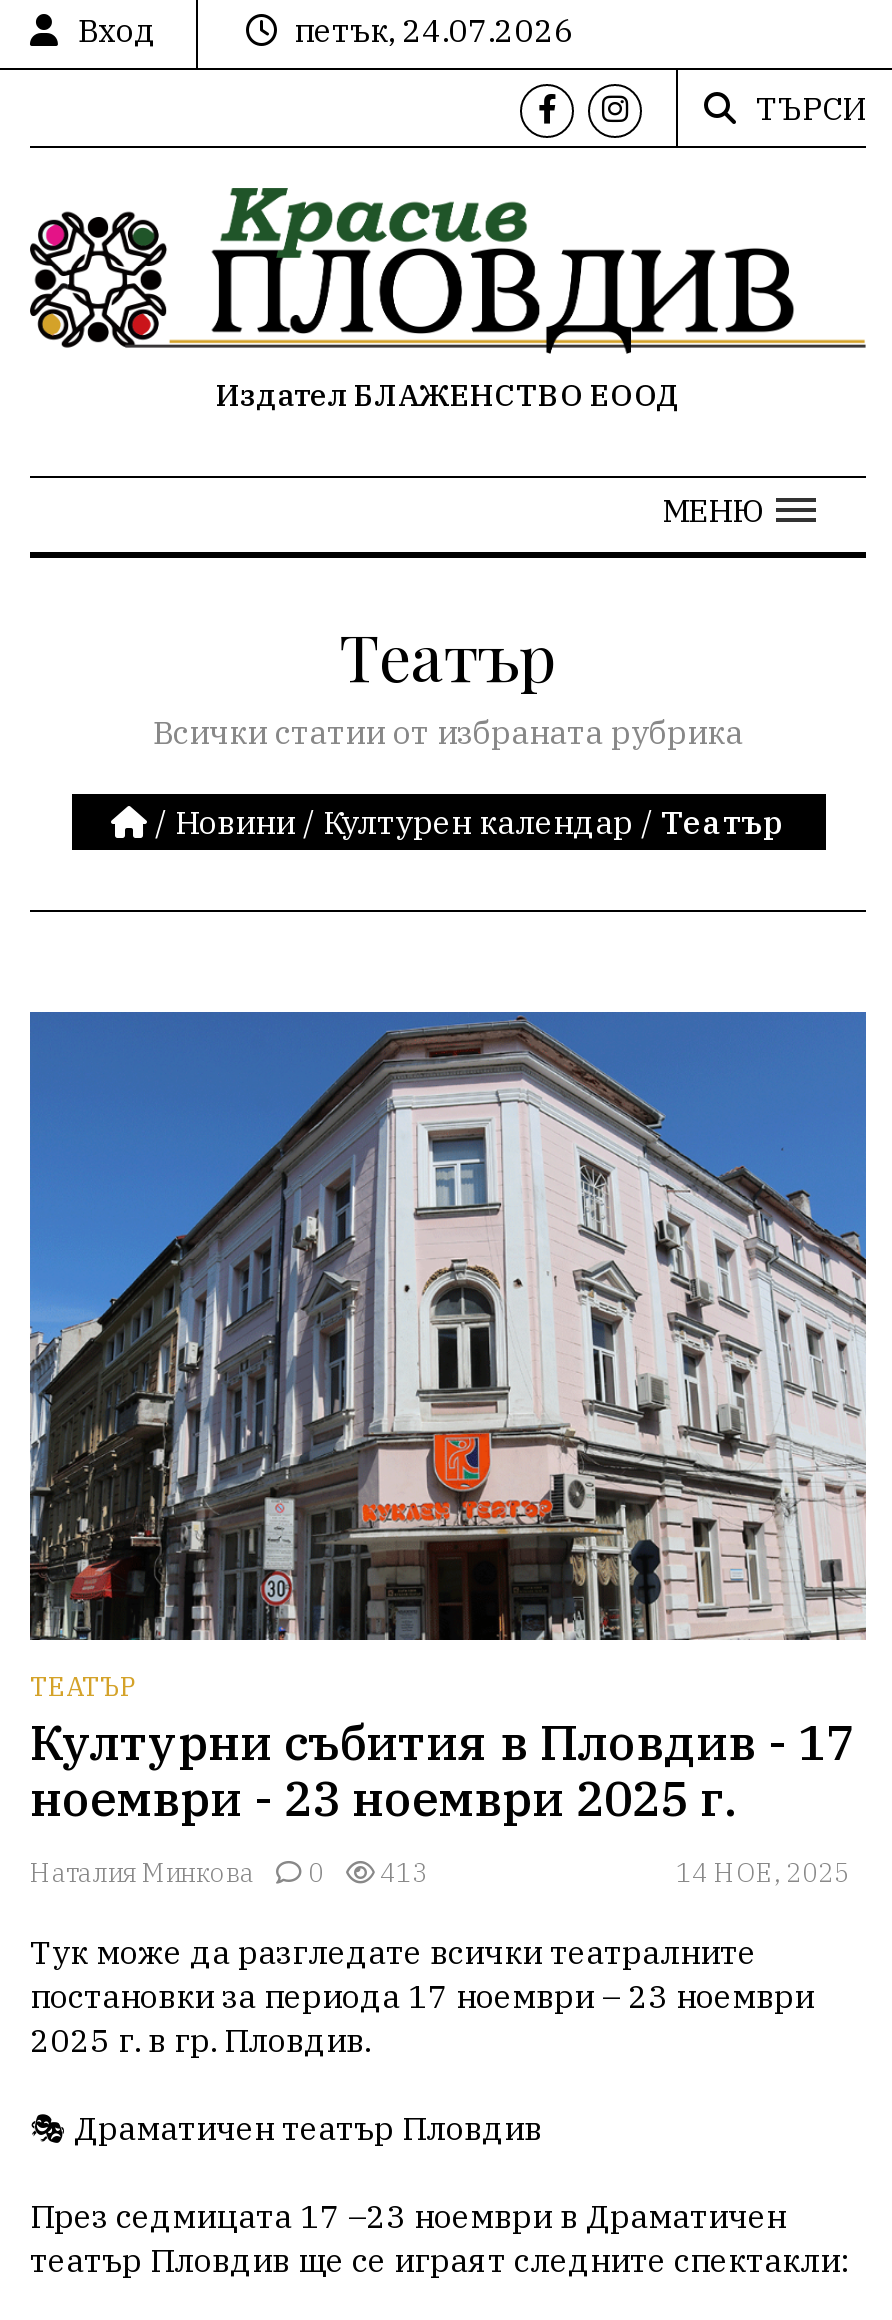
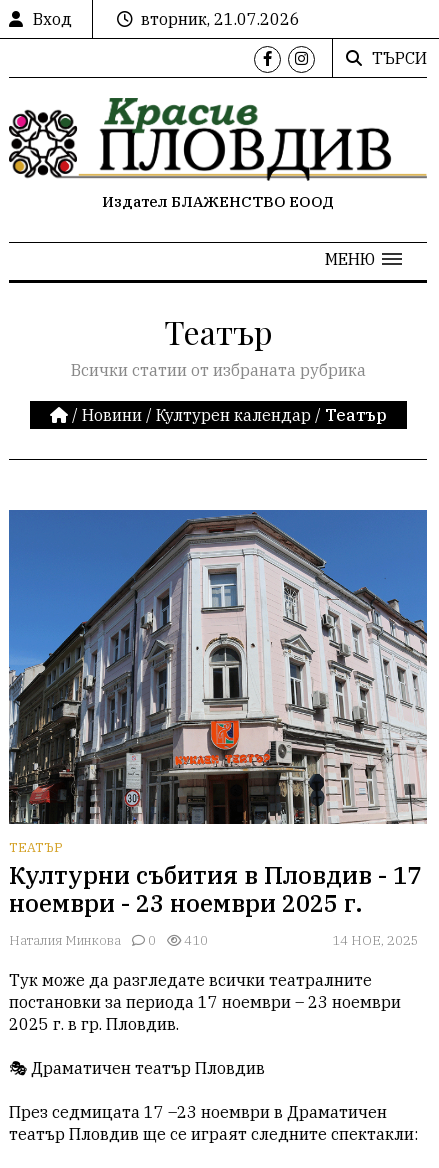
[294,10,574,50] петък, 24.07.2026 -> [141,9,300,29] вторник, 21.07.2026
[30,1855,428,1889] Наталия Минкова 0 413 -> [9,932,208,949] Наталия Минкова 0 410

